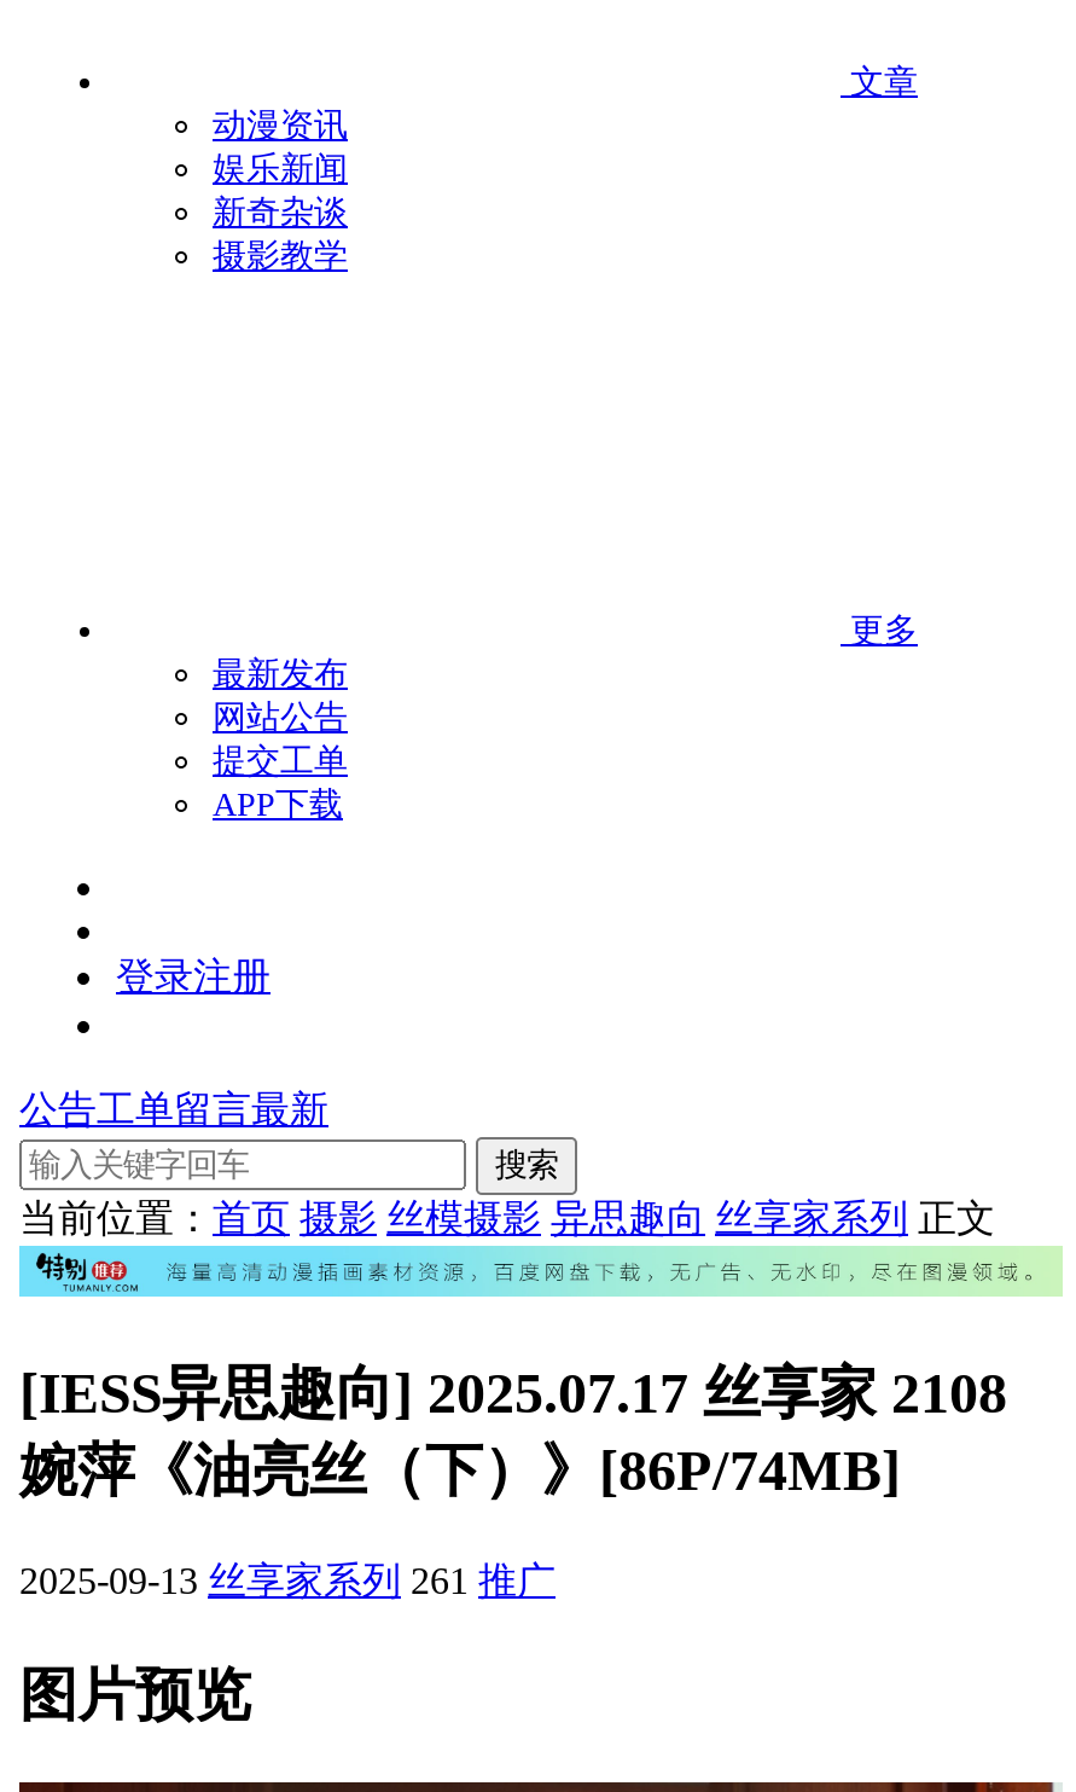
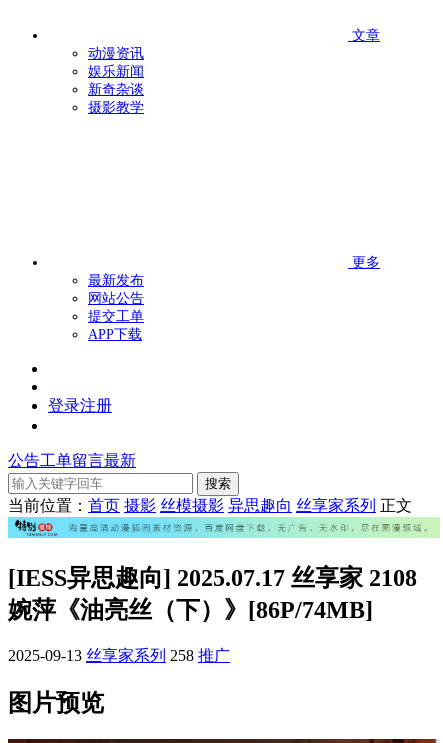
[19,1560,556,1601] 2025-09-13 丝享家系列 261 推广 -> [8,647,230,664] 2025-09-13 丝享家系列 258 推广

